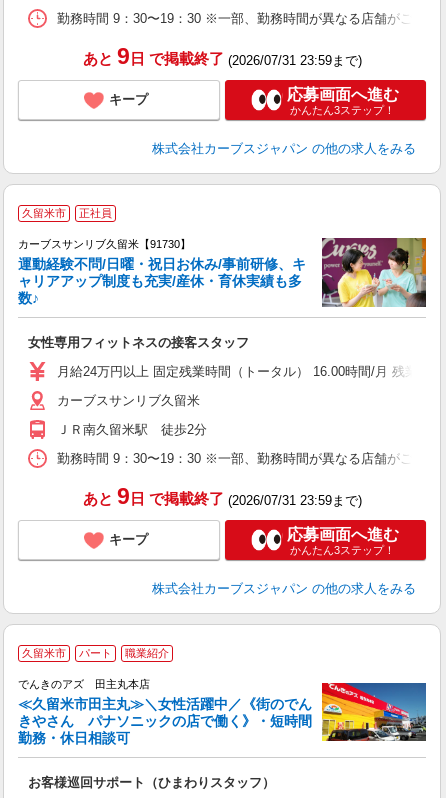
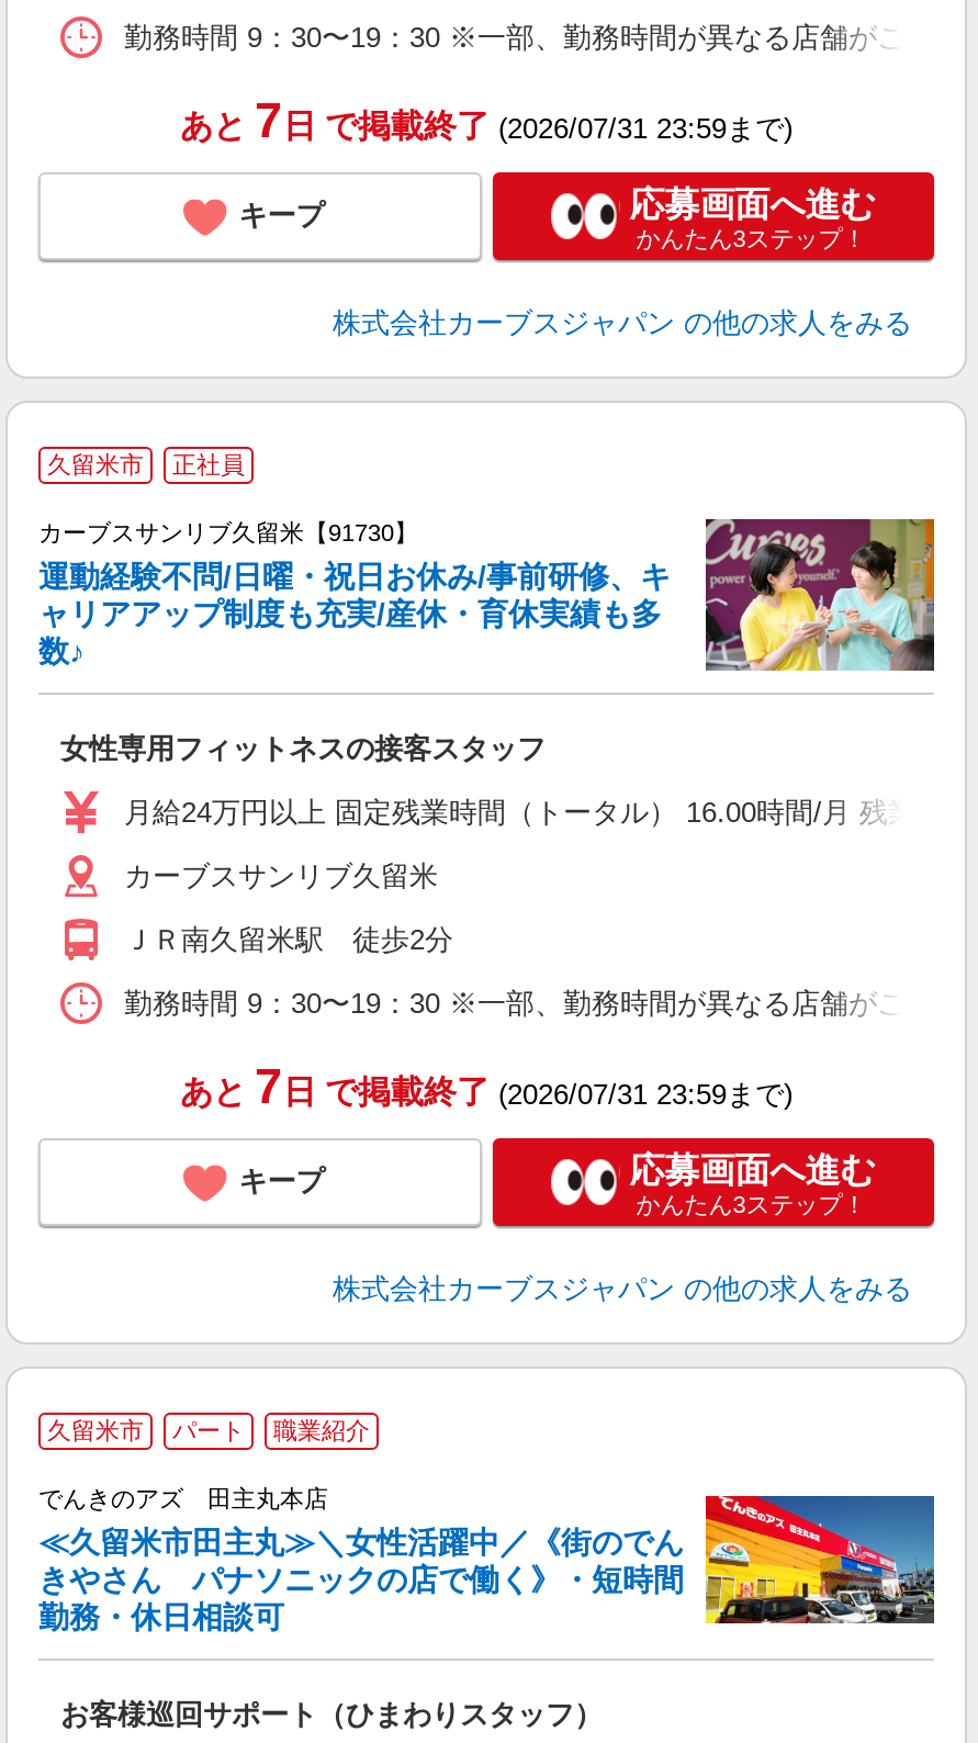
[82,44,361,69] あと 9日 で掲載終了(2026/07/31 23:59まで) -> [180,94,792,149] あと 7日 で掲載終了(2026/07/31 23:59まで)
[82,484,361,509] あと 9日 で掲載終了(2026/07/31 23:59まで) -> [180,1060,792,1115] あと 7日 で掲載終了(2026/07/31 23:59まで)

